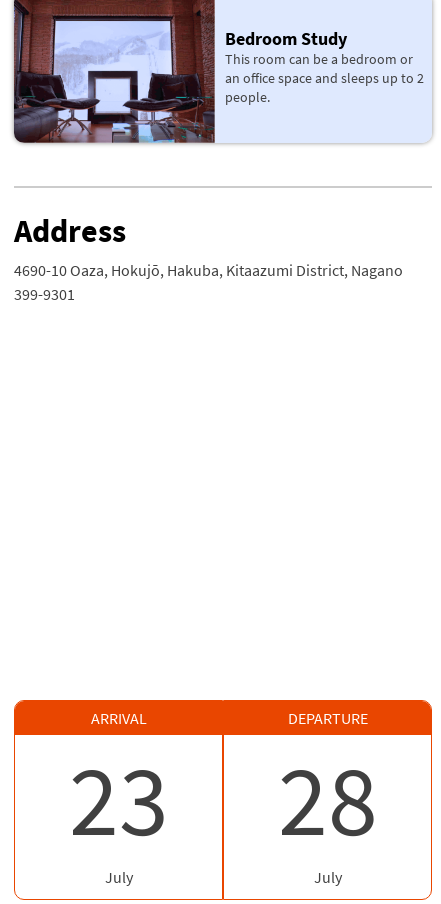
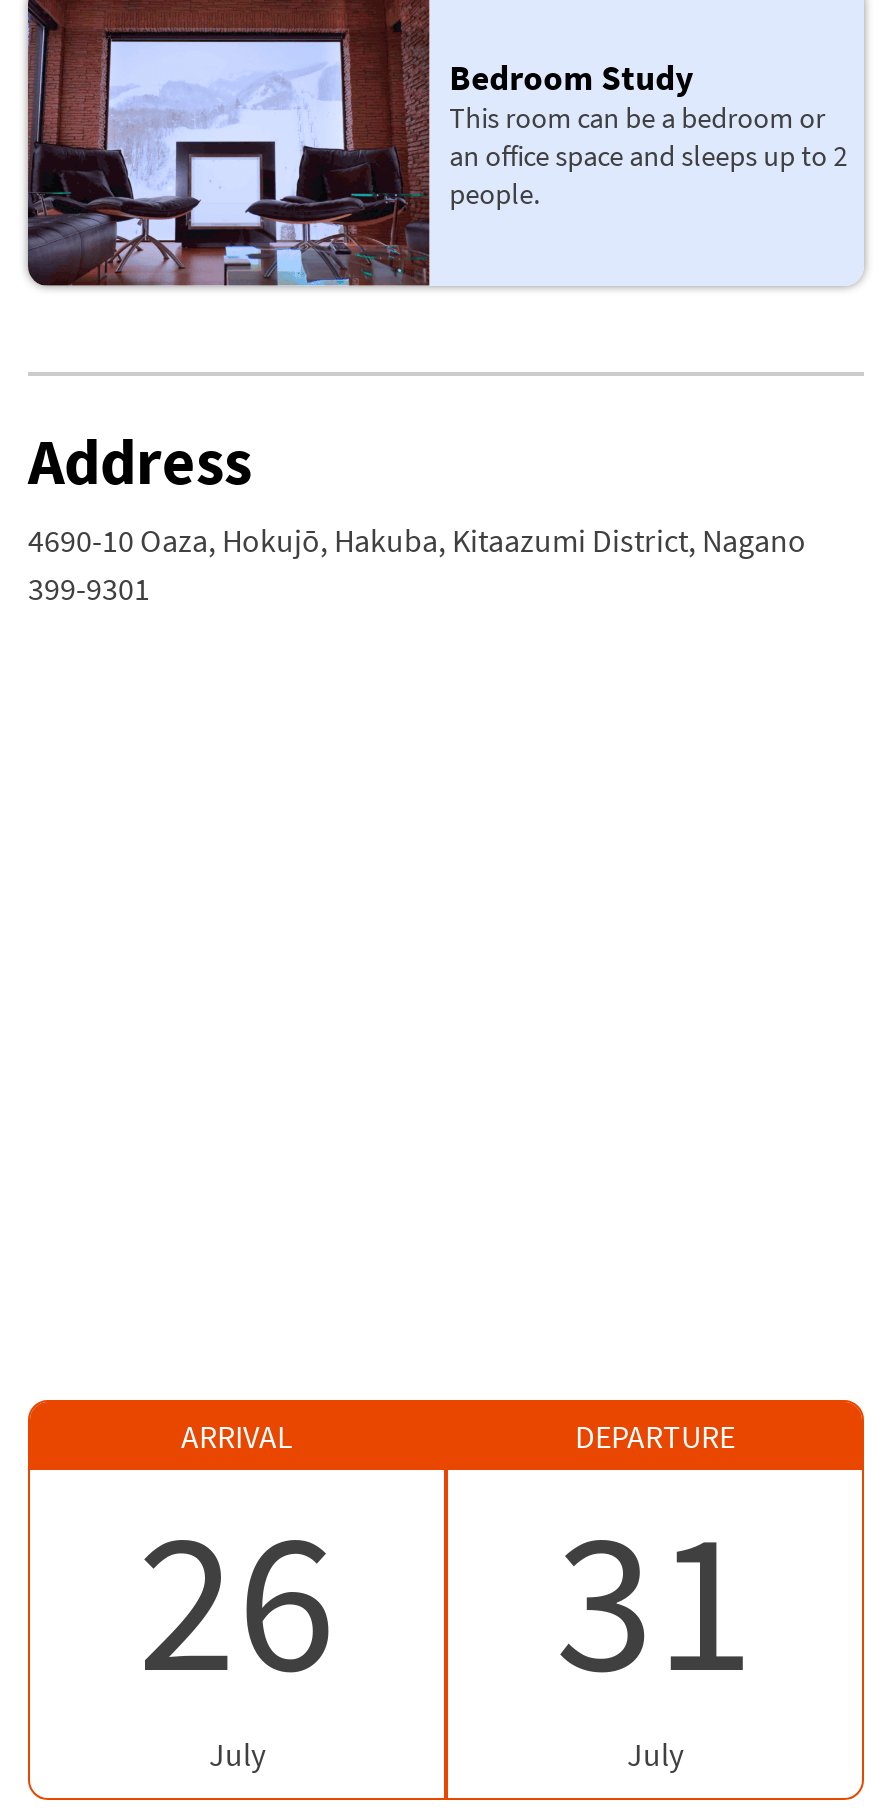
[68,737,168,862] 23 -> [137,1474,337,1724] 26
[277,737,377,862] 28 -> [555,1474,755,1724] 31

